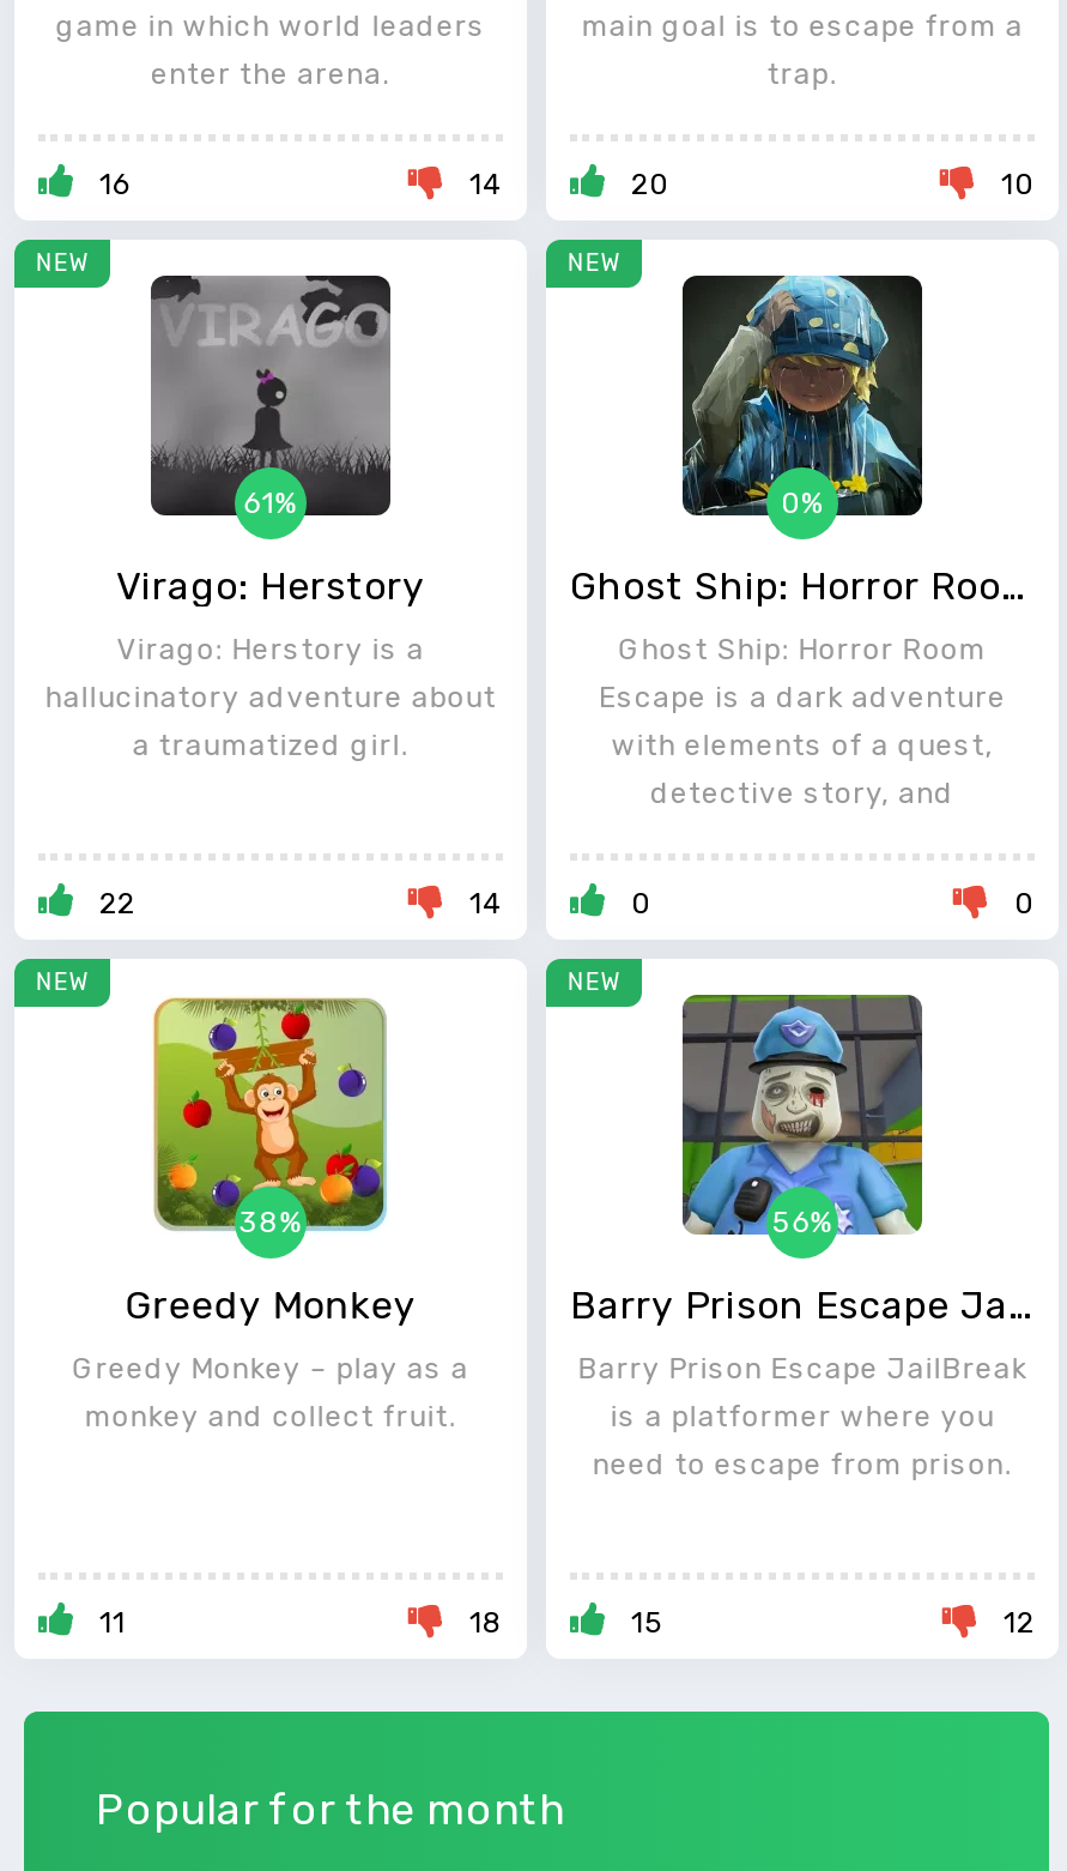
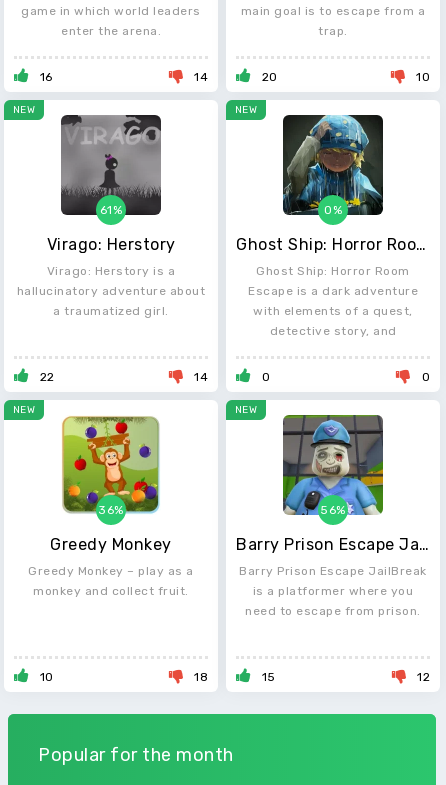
[239,1206,302,1239] 38% -> [98,503,124,517] 36%
[99,1606,126,1640] 11 -> [39,670,53,684] 10

